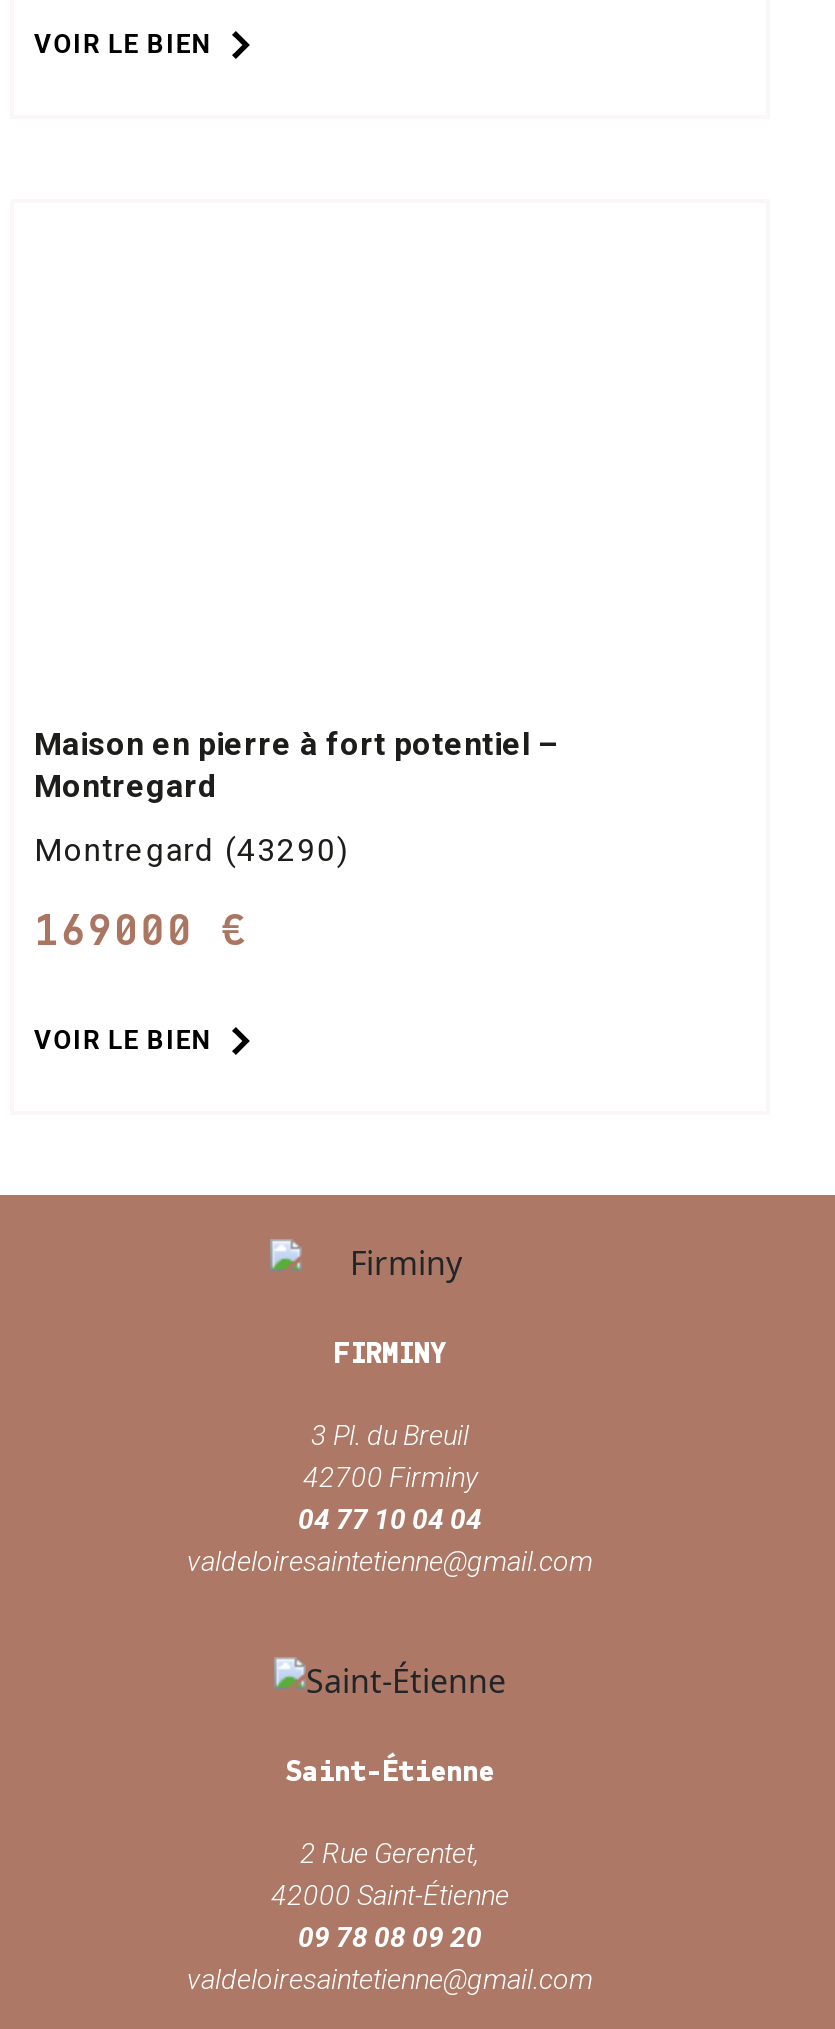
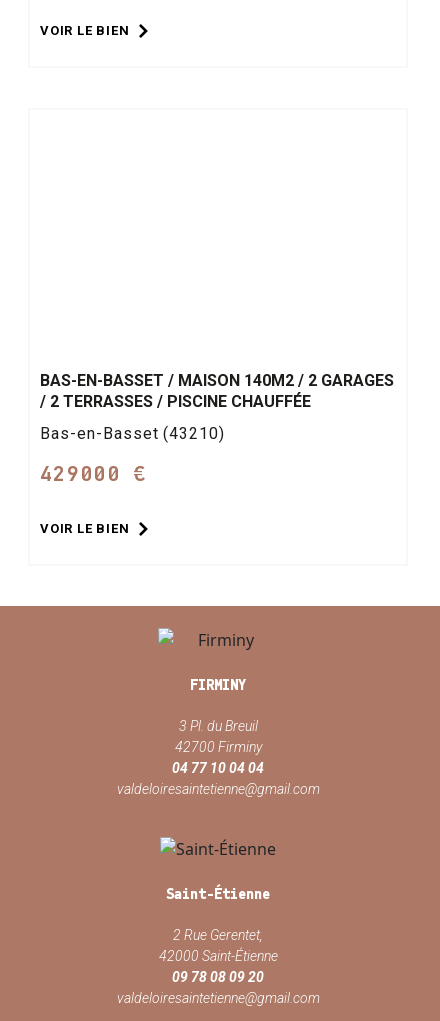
[34,725,558,805] Maison en pierre à fort potentiel – | Montregard -> [40,371,394,411] BAS-EN-BASSET / MAISON 140M2 / 2 GARAGES | / 2 TERRASSES / PISCINE CHAUFFÉE
[34,831,349,869] Montregard (43290) -> [40,424,225,443] Bas-en-Basset (43210)
[34,911,247,955] 169000 € -> [40,464,147,486] 429000 €

